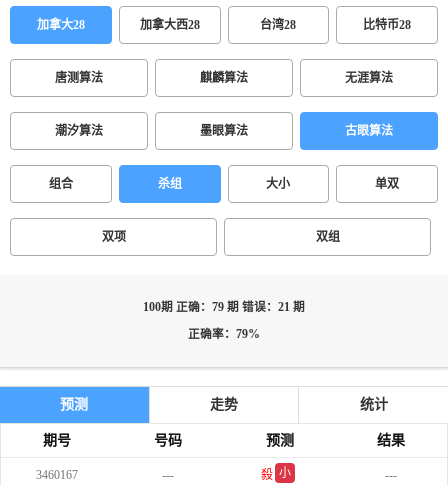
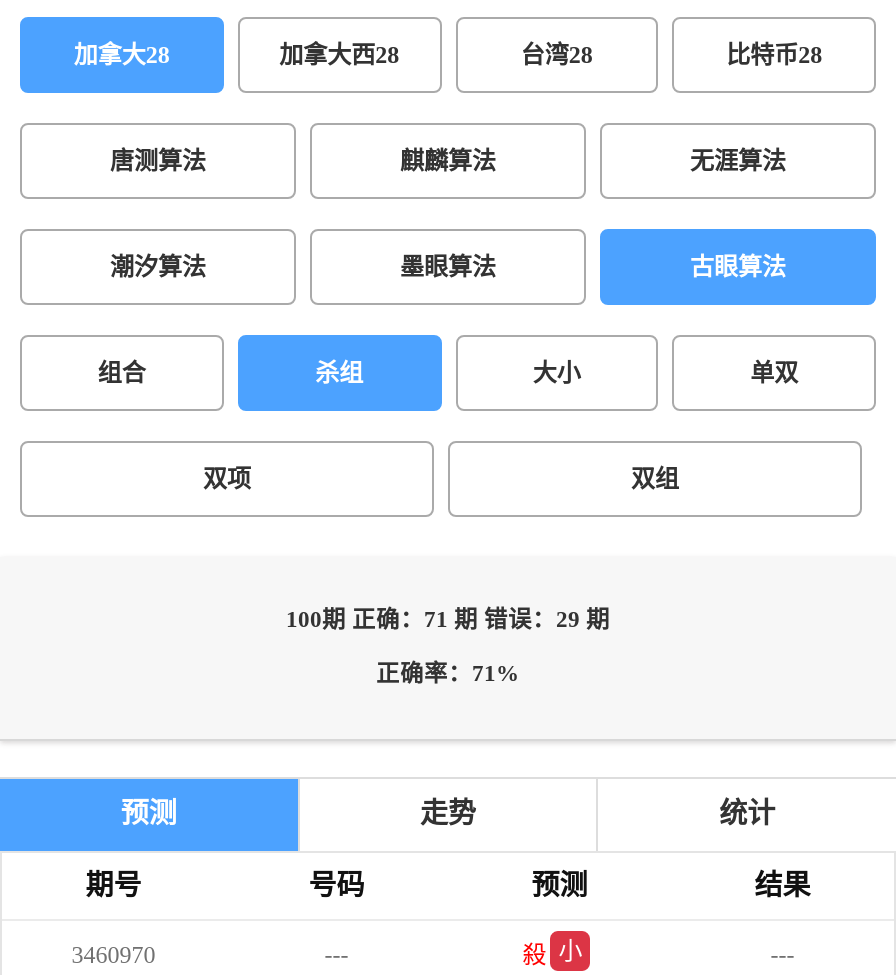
[143,301,305,314] 100期 正确：79 期 错误：21 期 -> [286,607,610,633] 100期 正确：71 期 错误：29 期
[188,328,260,341] 正确率：79% -> [376,661,520,687] 正确率：71%
[36,468,78,482] 3460167 -> [72,941,156,969] 3460970

